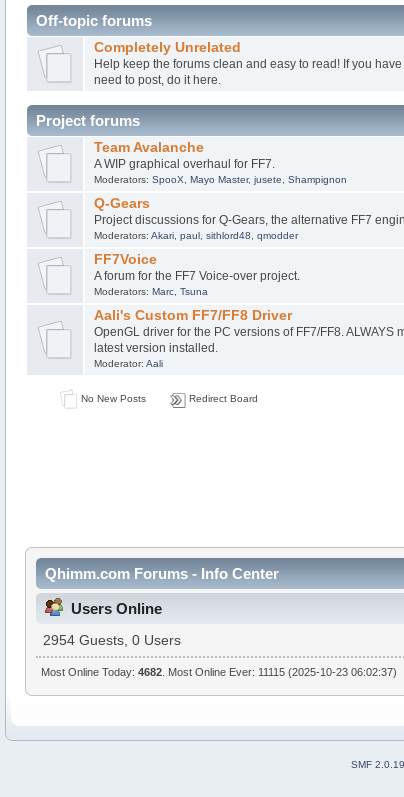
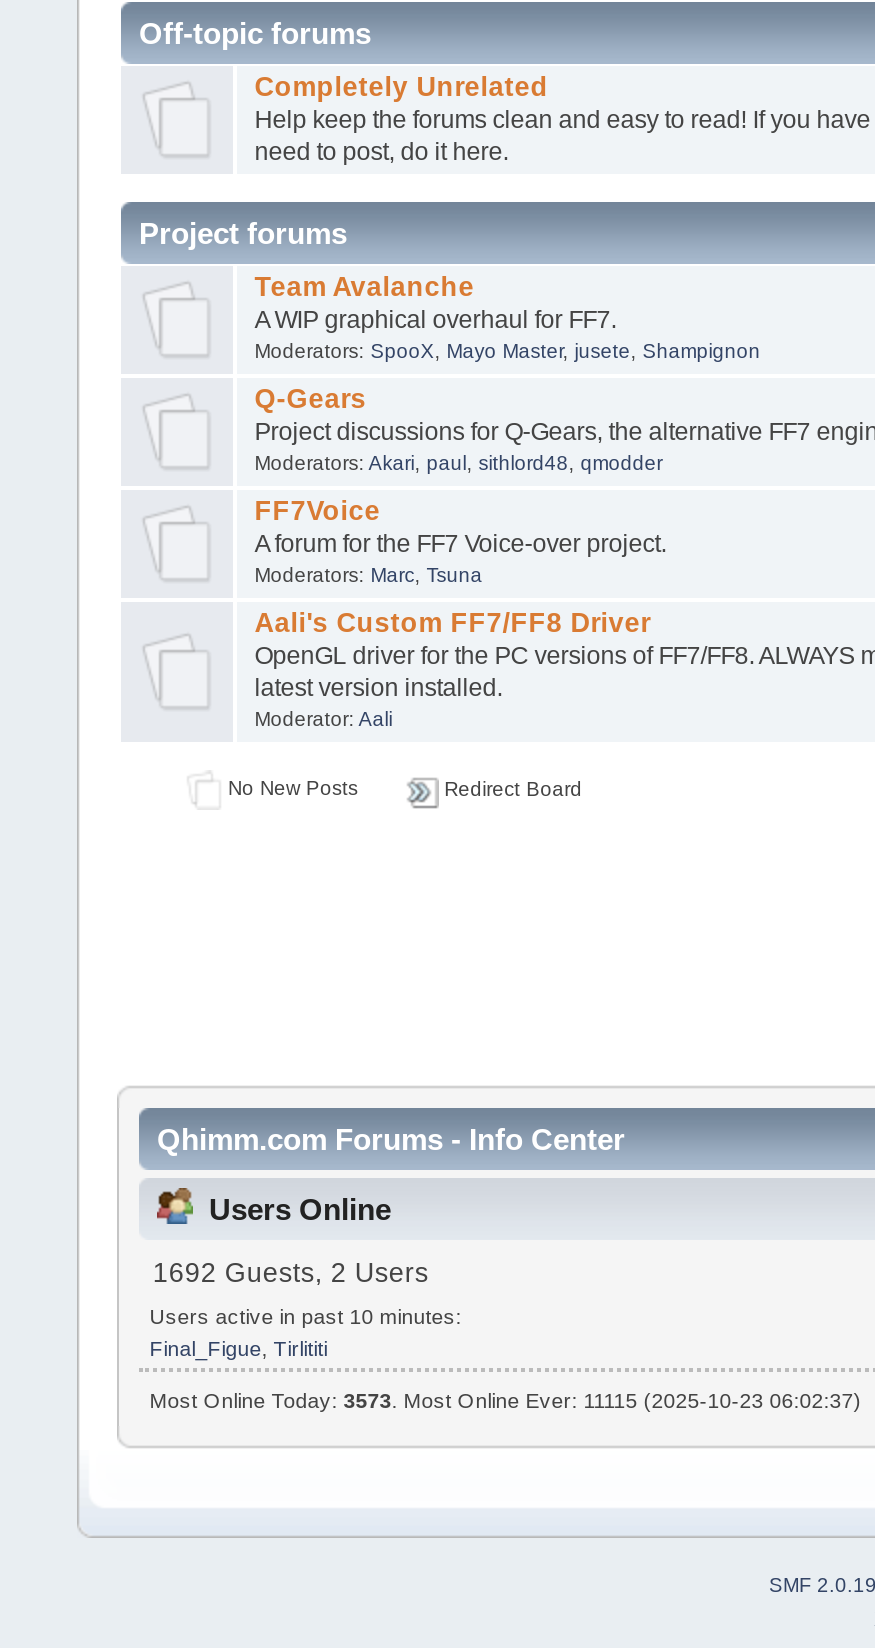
[41,633,397,678] 2954 Guests, 0 Users | Most Online Today: 4682. Most Online Ever: 11115 (2025-10-23 06:02:37) -> [150,1259,862,1411] 1692 Guests, 2 Users | Users active in past 10 minutes: | Final_Figue, Tirlititi | Most Online Today: 3573. Most Online Ever: 11115 (2025-10-23 06:02:37)

